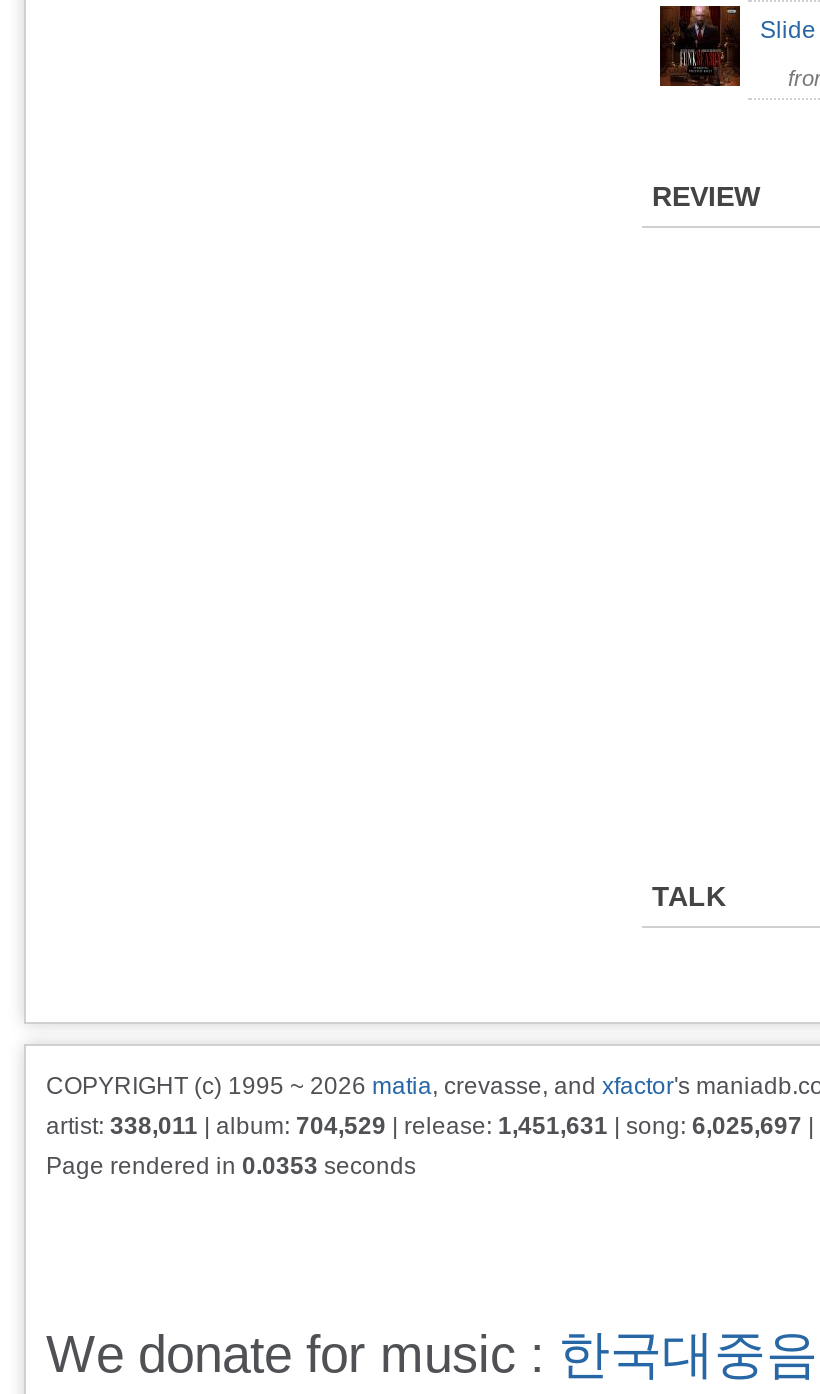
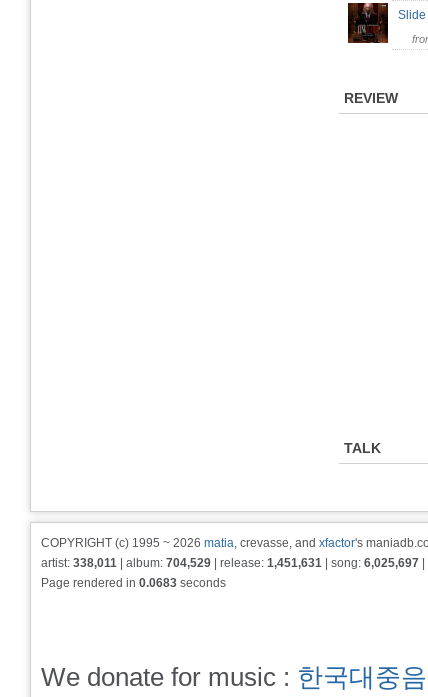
[46,1152,416,1180] Page rendered in 0.0353 seconds -> [41,576,226,590] Page rendered in 0.0683 seconds

